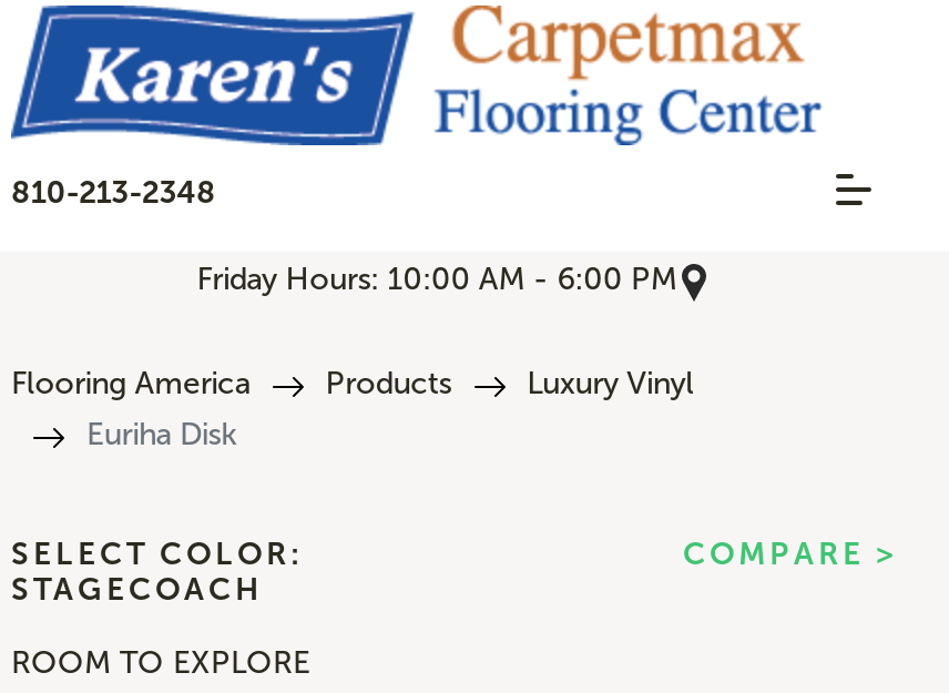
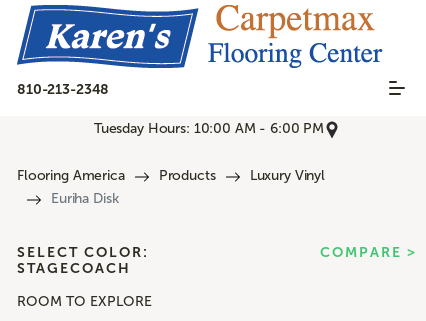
[197,261,677,299] Friday Hours: 10:00 AM - 6:00 PM -> [94,120,324,137] Tuesday Hours: 10:00 AM - 6:00 PM

